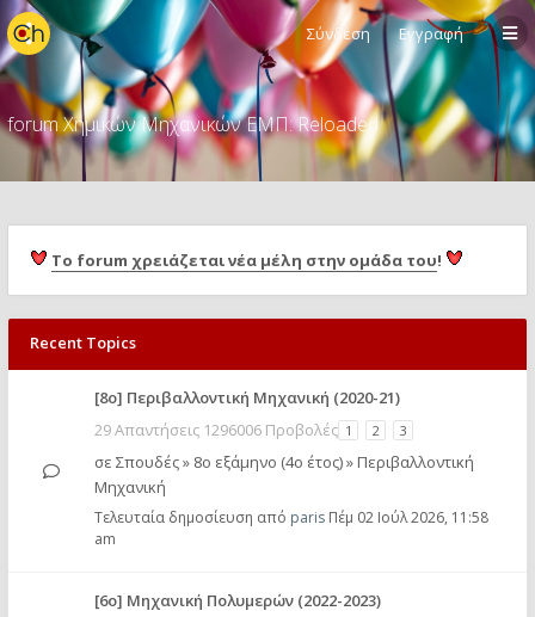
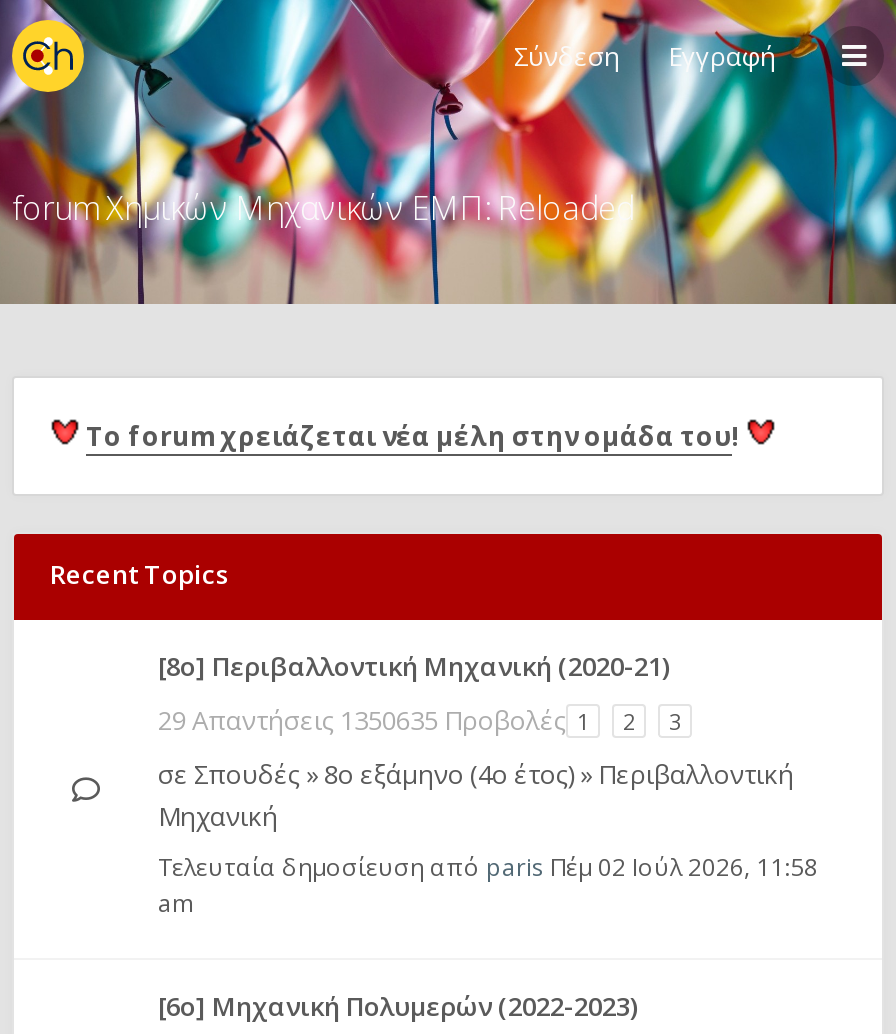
[94,419,352,440] 29 Απαντήσεις 1296006 Προβολές 1 -> [158,702,589,738] 29 Απαντήσεις 1350635 Προβολές 1

